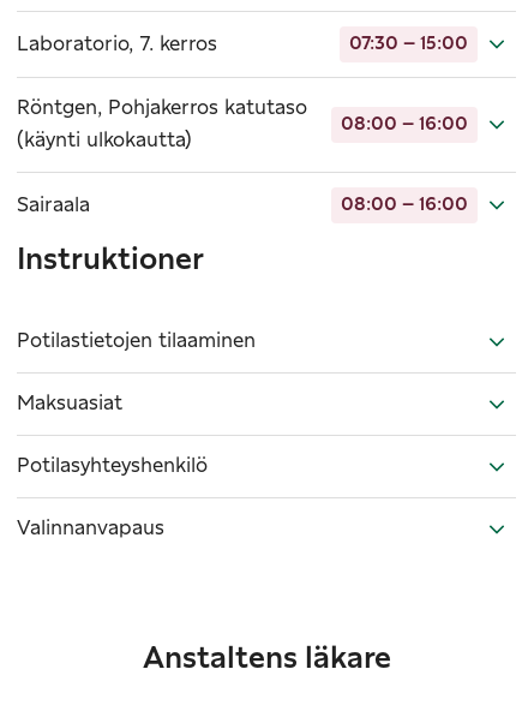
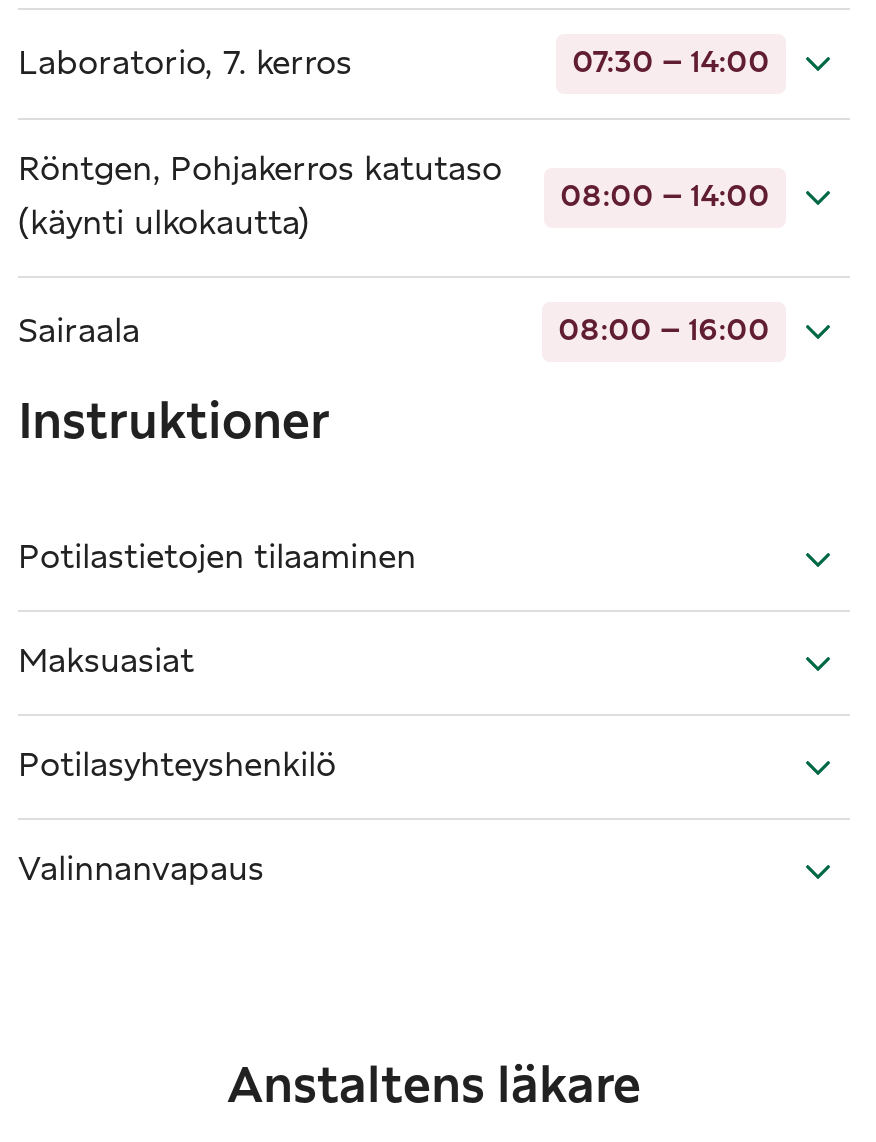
[349,36,468,53] 07:30 – 15:00 -> [572,51,770,79] 07:30 – 14:00
[341,117,468,134] 08:00 – 16:00 -> [560,185,770,213] 08:00 – 14:00

